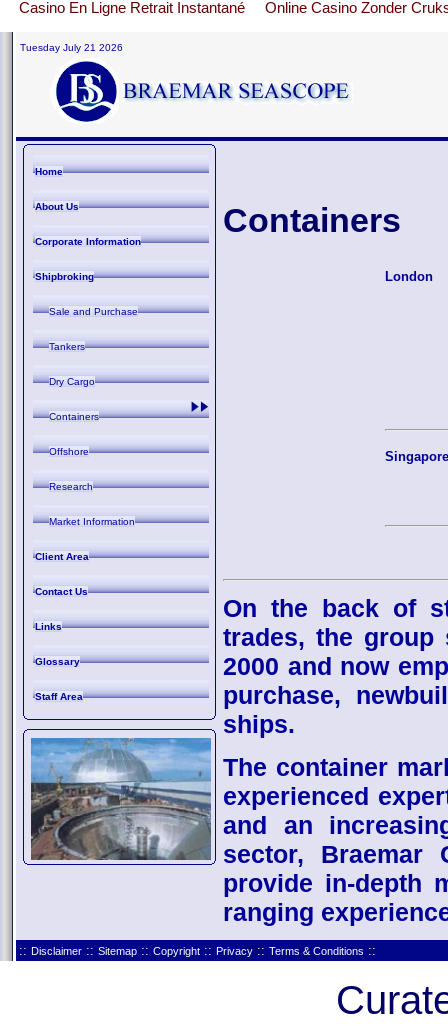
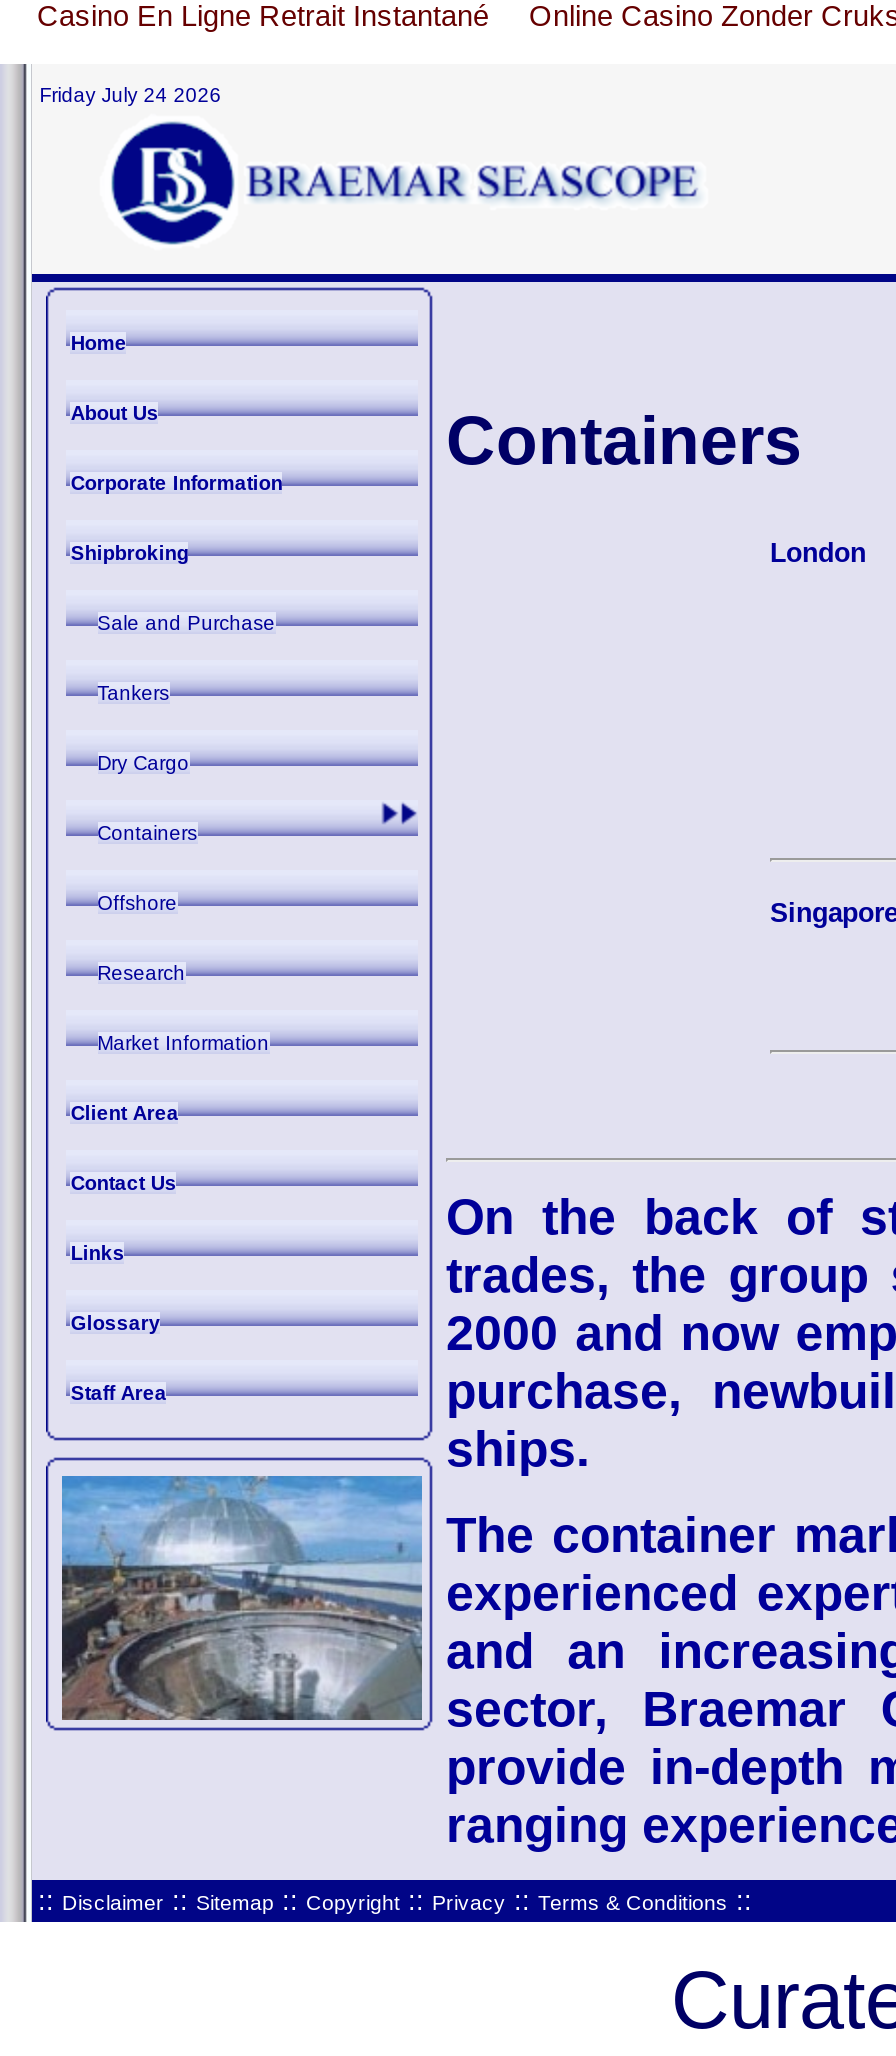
[20,42,123,53] Tuesday July 21 2026 -> [40,84,222,106] Friday July 24 2026

